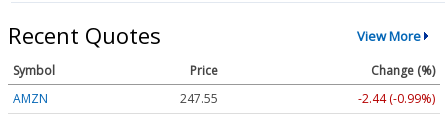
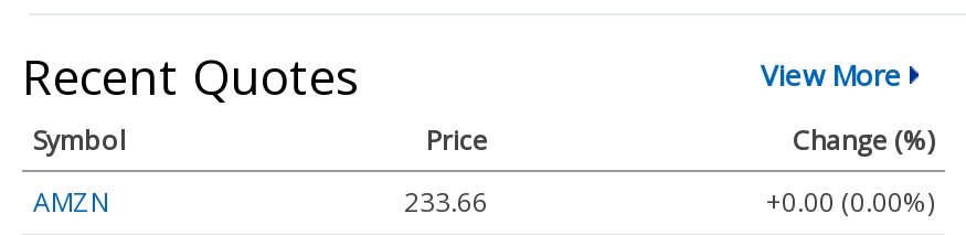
[180,90,218,107] 247.55 -> [404,183,488,220] 233.66
[358,90,435,107] -2.44 (-0.99%) -> [766,183,934,220] +0.00 (0.00%)

